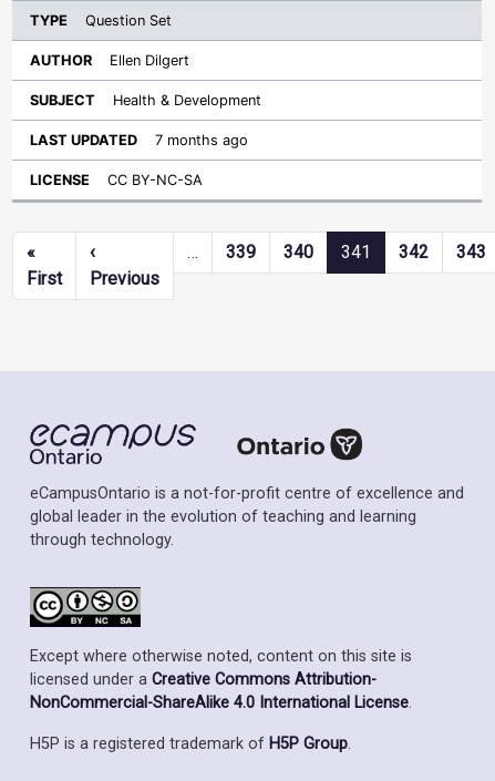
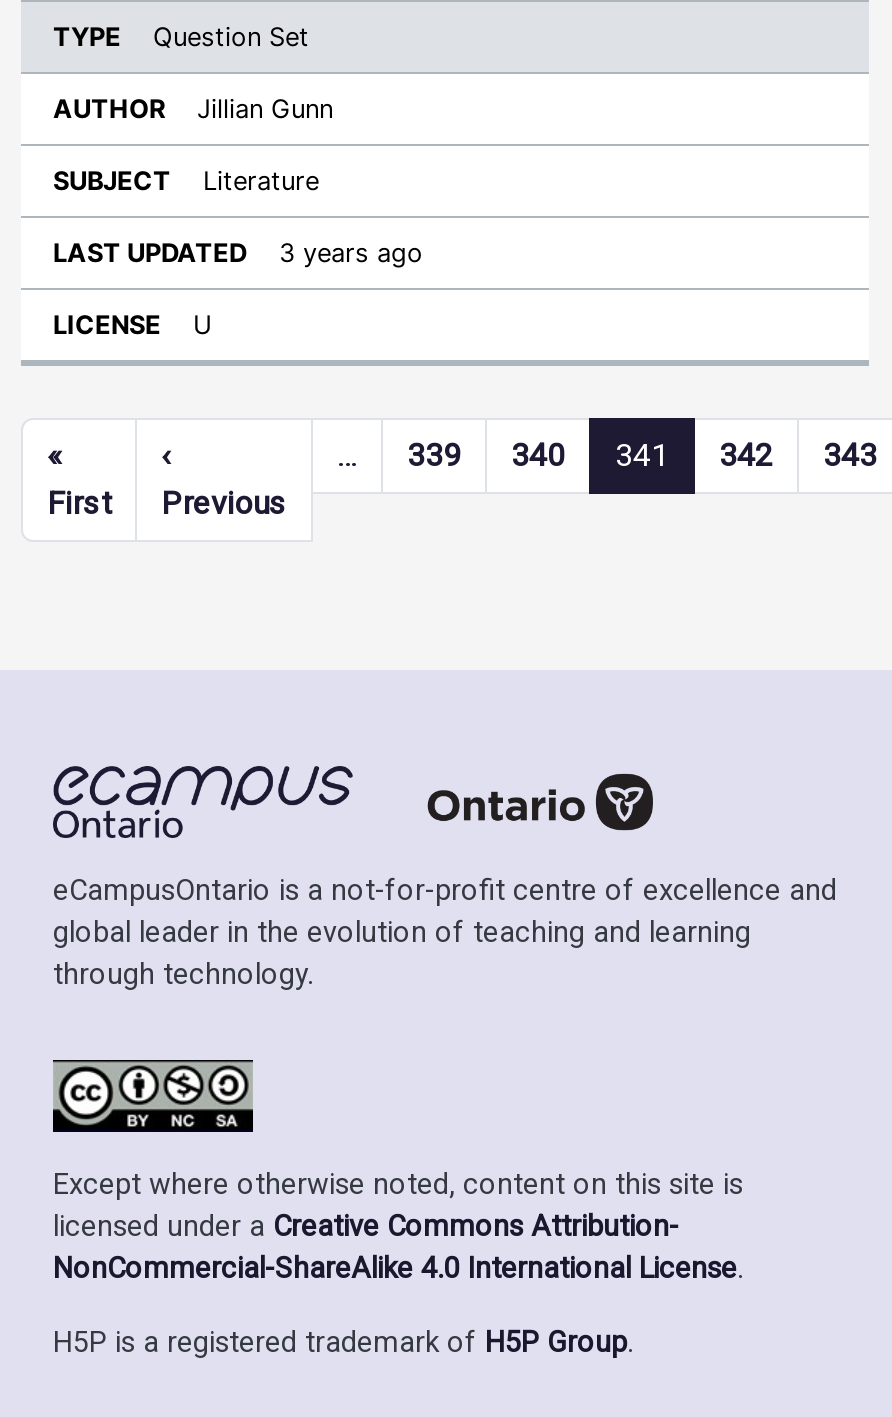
[110,52,189,69] Ellen Dilgert -> [197,94,333,124] Jillian Gunn
[113,92,261,109] Health & Development -> [203,166,319,196] Literature
[155,132,248,148] 7 months ago -> [279,238,423,268] 3 years ago
[107,172,203,188] CC BY-NC-SA -> [193,310,211,340] U

